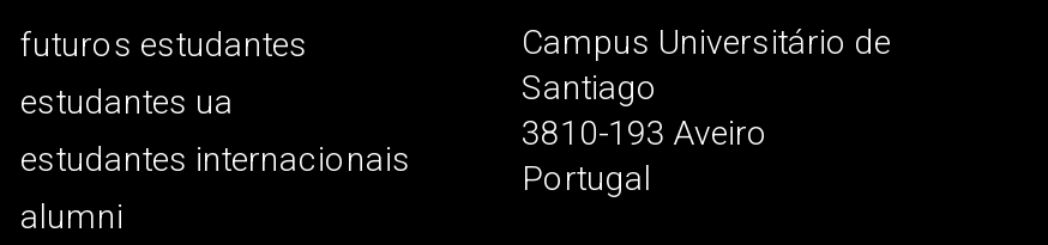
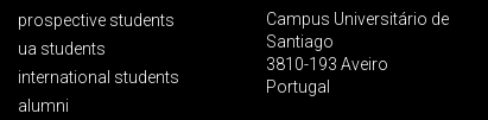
[20,25,308,63] futuros estudantes -> [18,11,175,30] prospective students
[20,82,234,121] estudantes ua -> [18,39,106,58] ua students
[20,140,411,178] estudantes internacionais -> [18,68,179,87] international students

